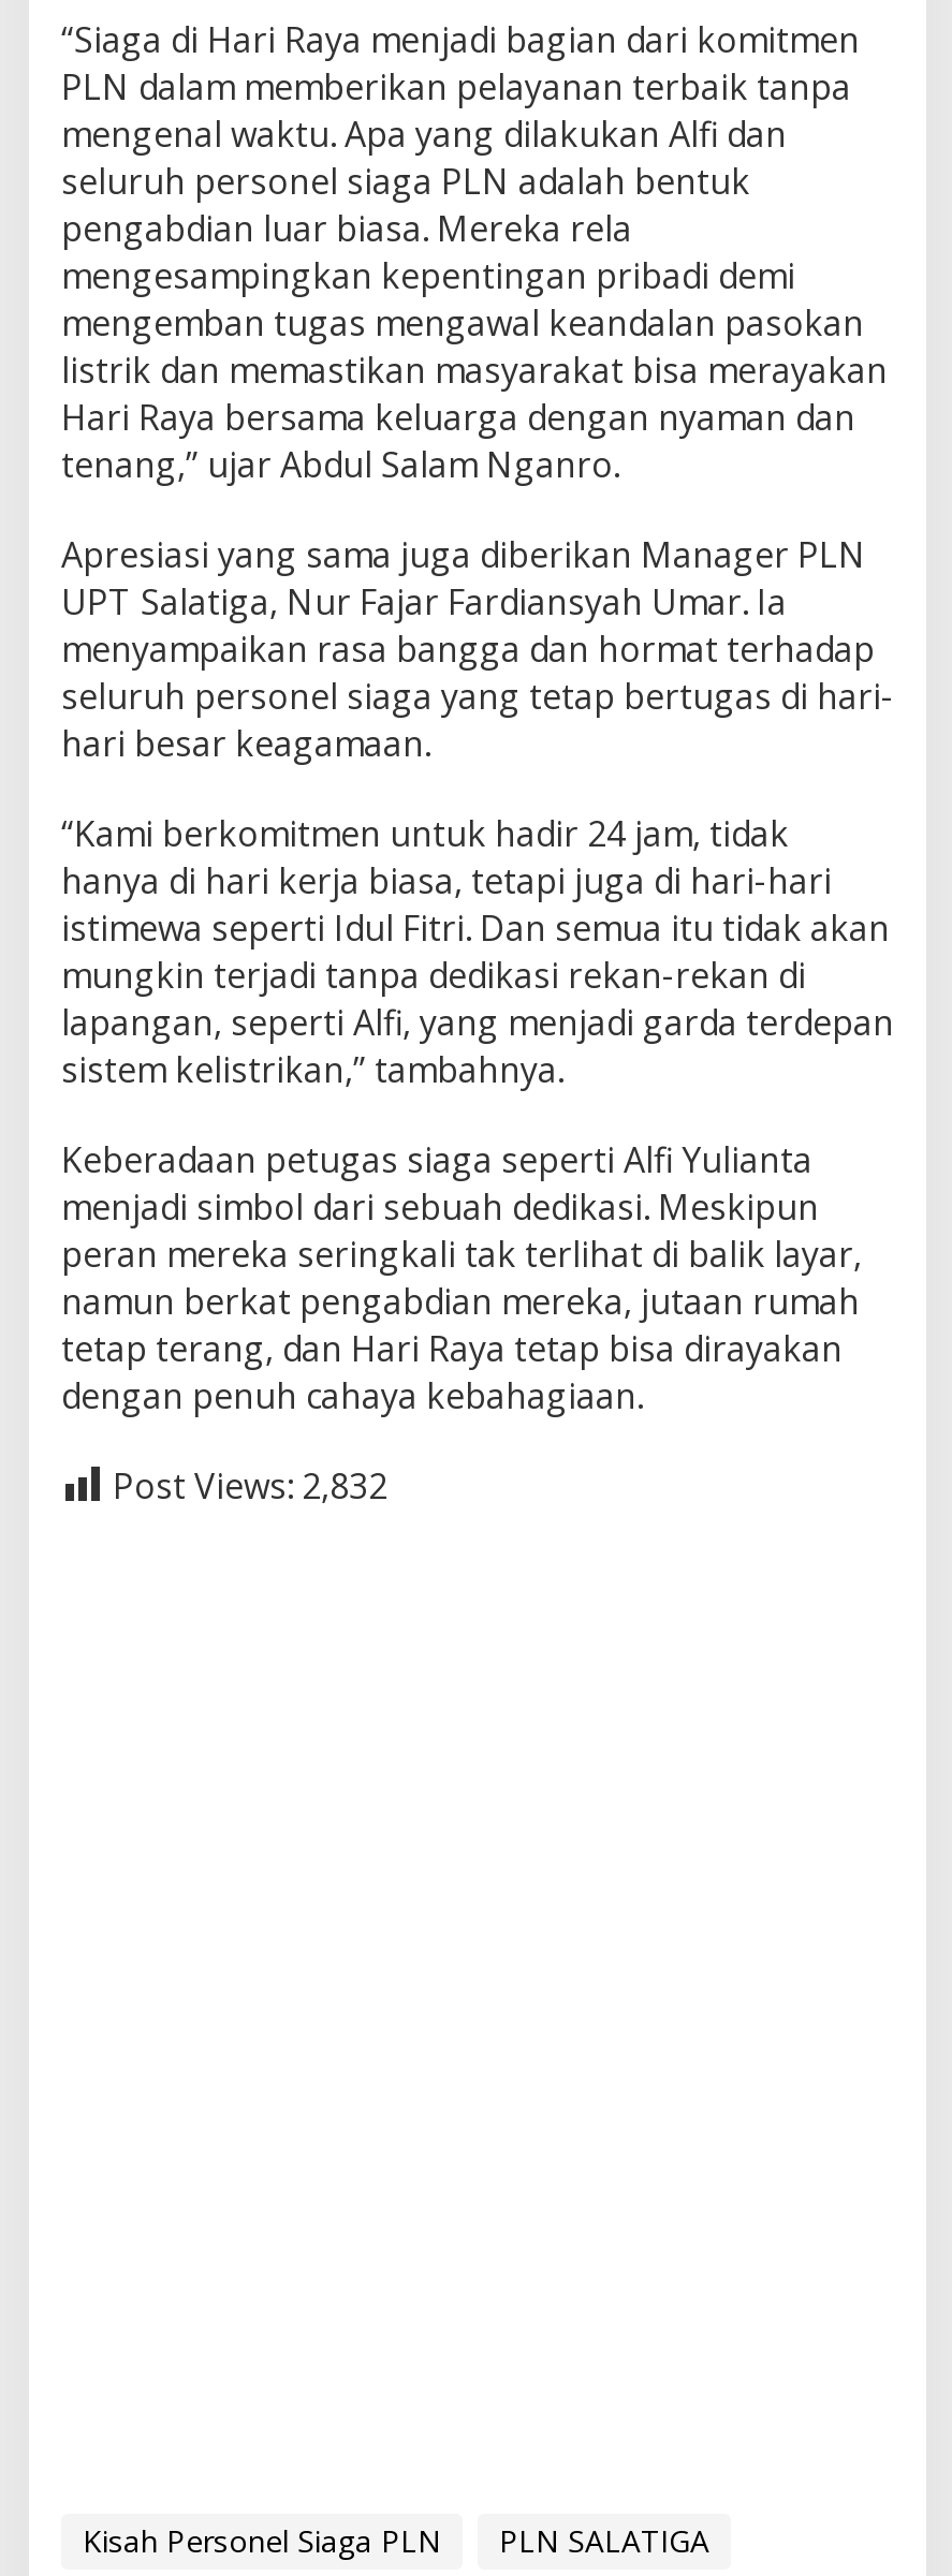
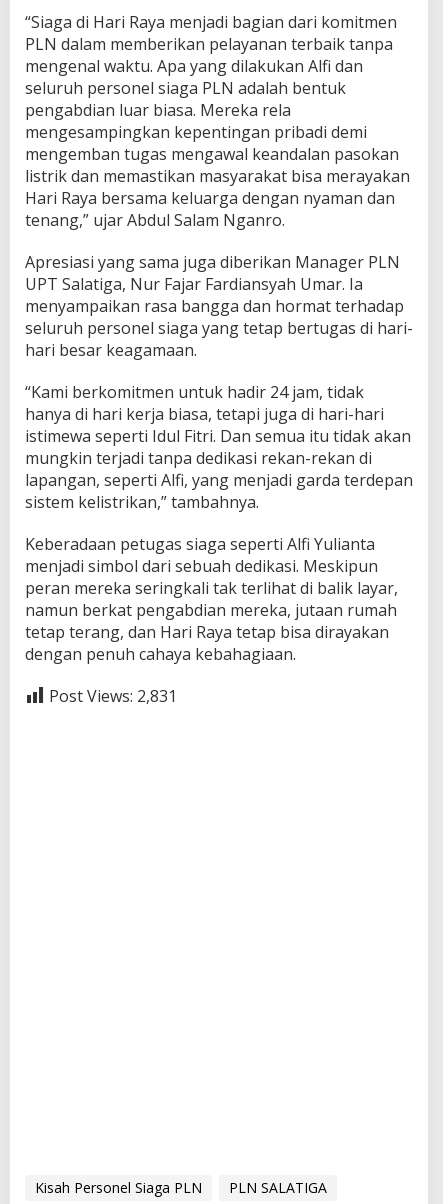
[113,1463,387,1510] Post Views: 2,832 -> [49,685,177,707] Post Views: 2,831

